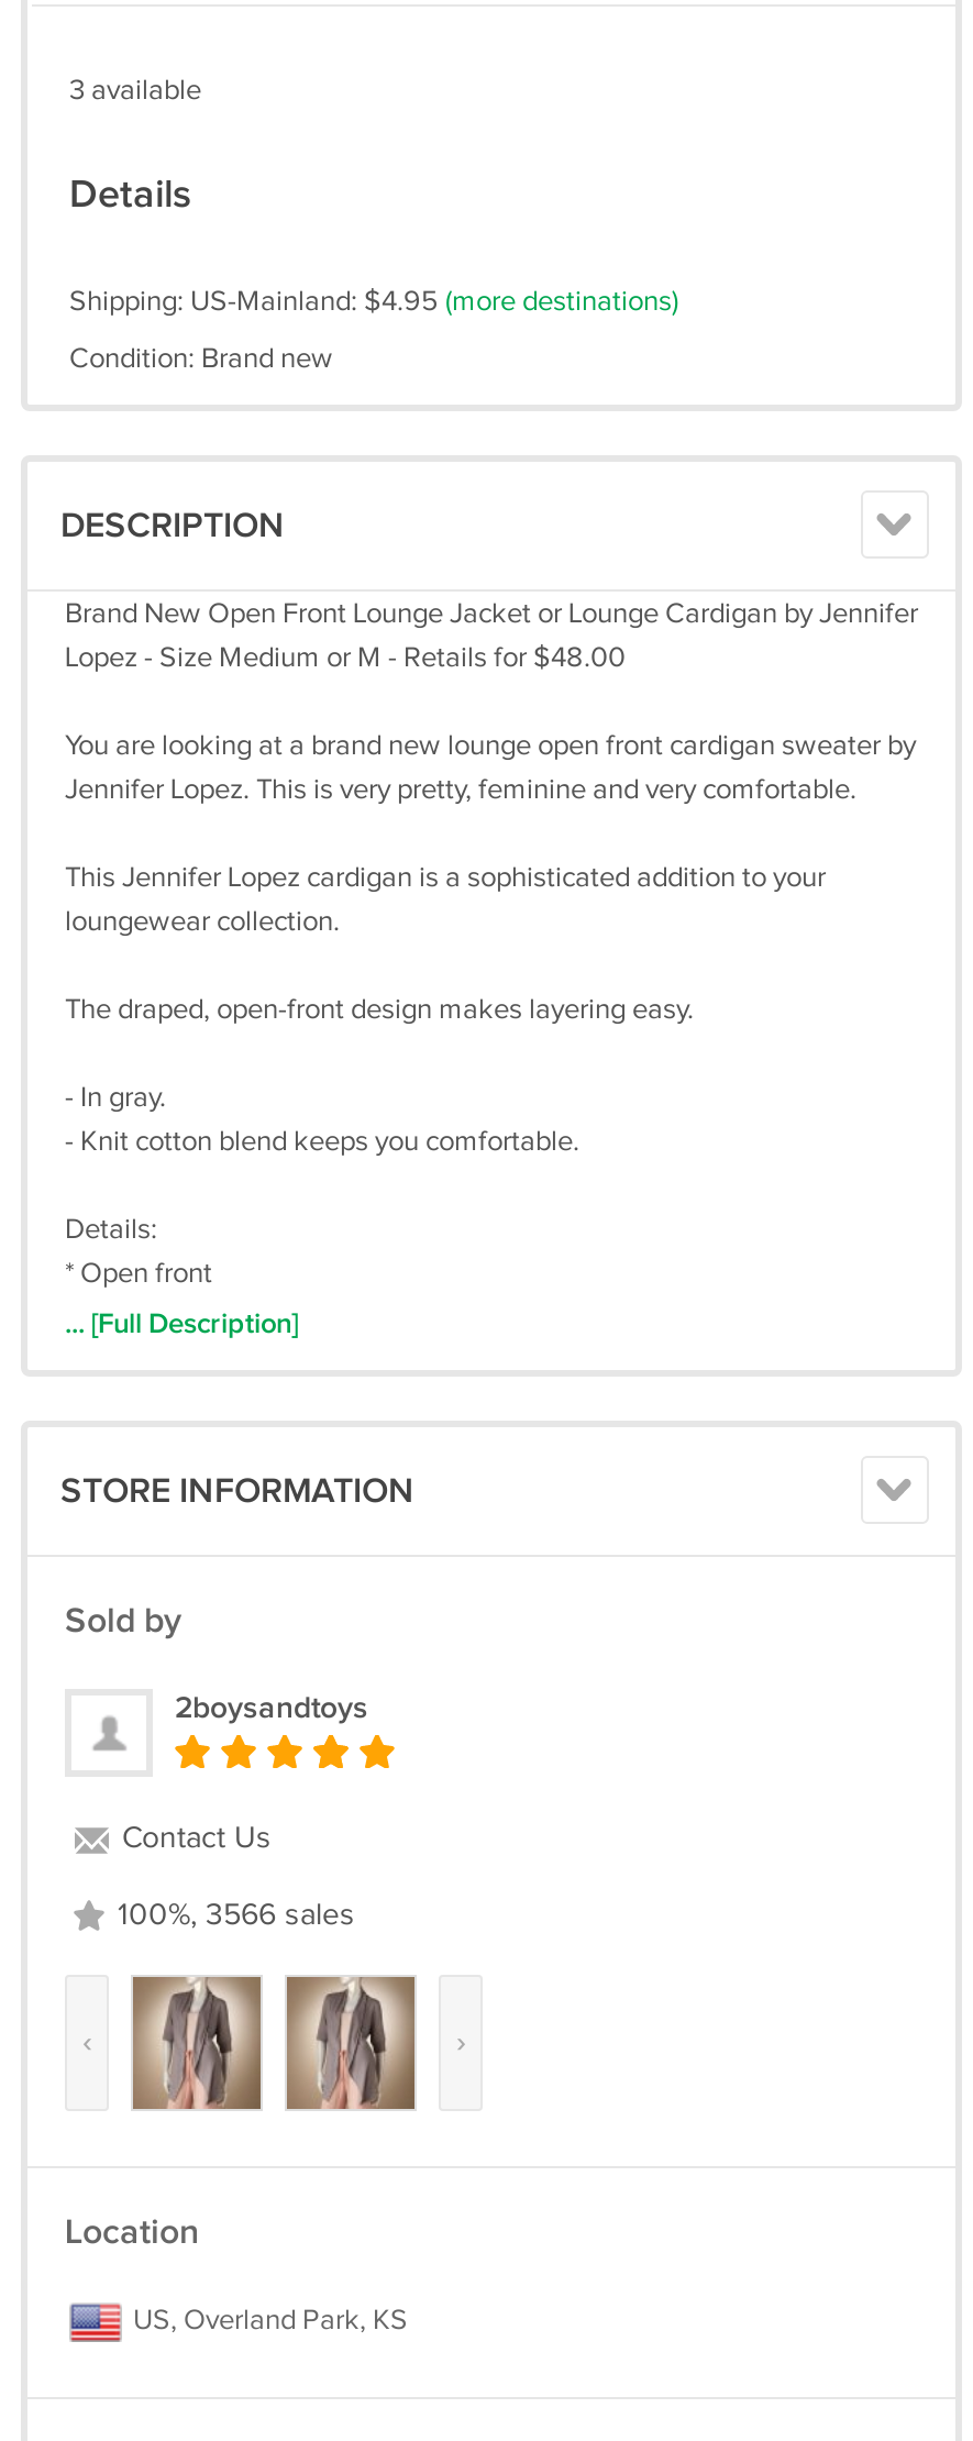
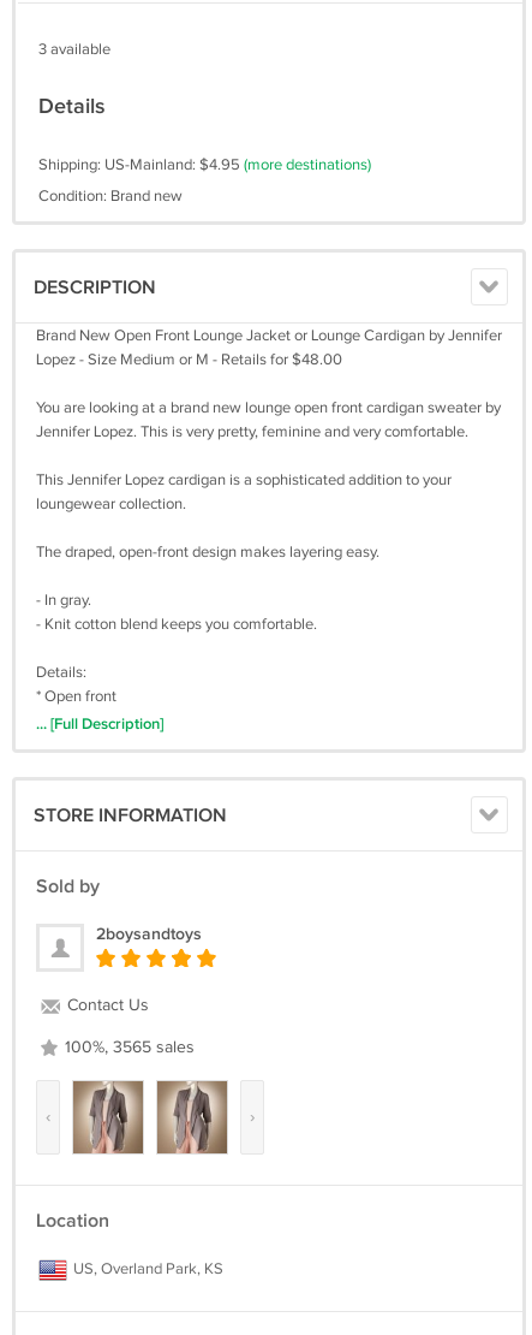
[109,1898,355,1933] 100%, 3566 sales -> [60,1038,195,1057] 100%, 3565 sales

